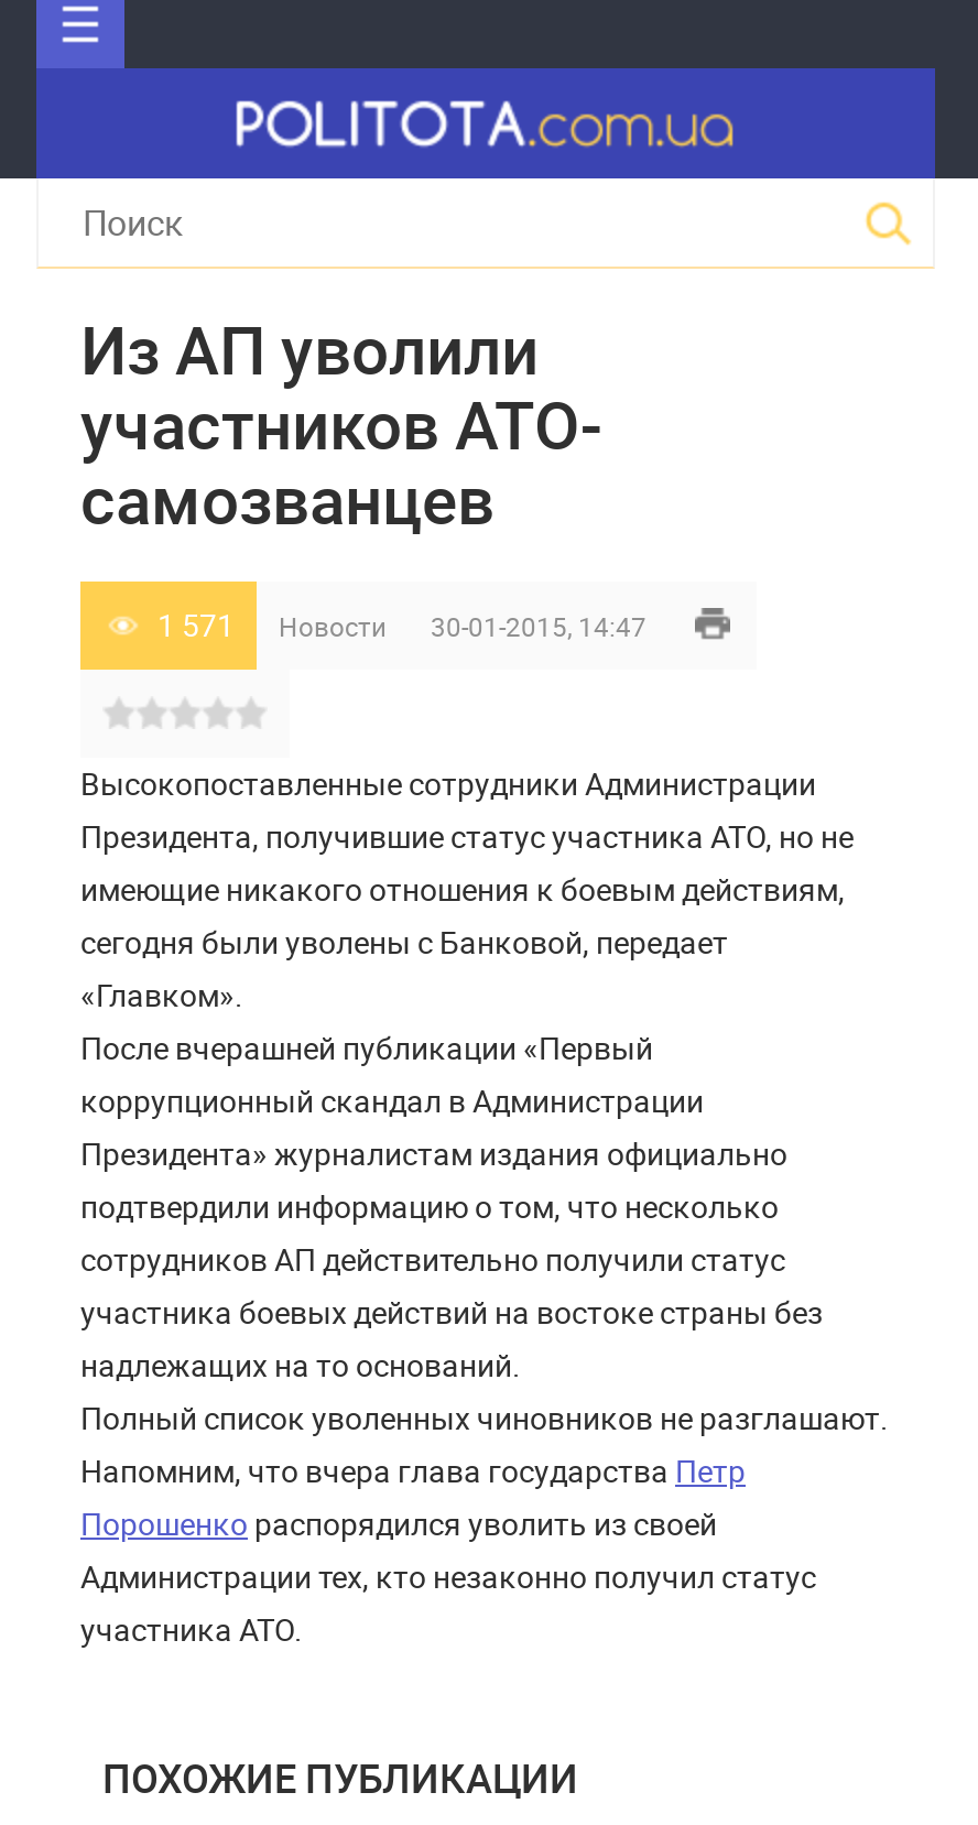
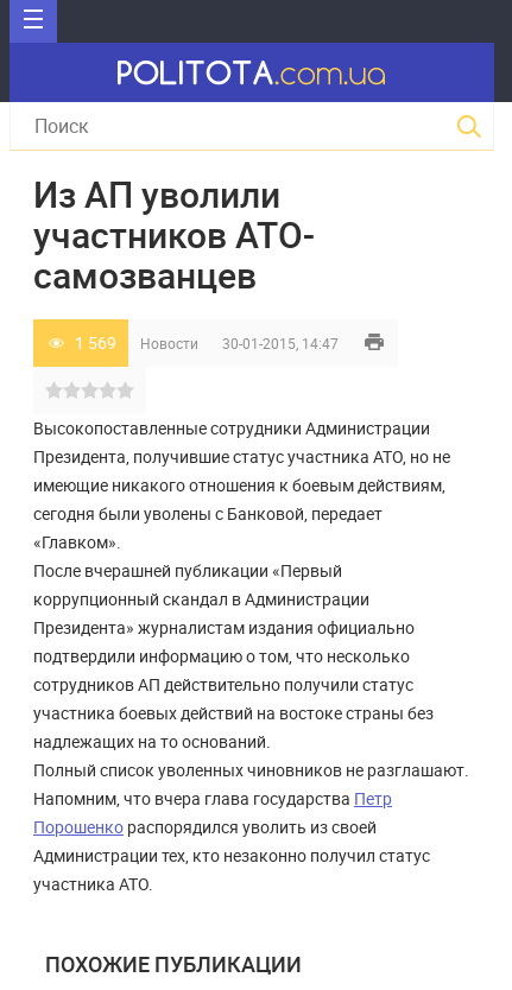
[157,604,646,645] 1 571 Новости 30-01-2015, 14:47 -> [75,331,339,354] 1 569 Новости 30-01-2015, 14:47

